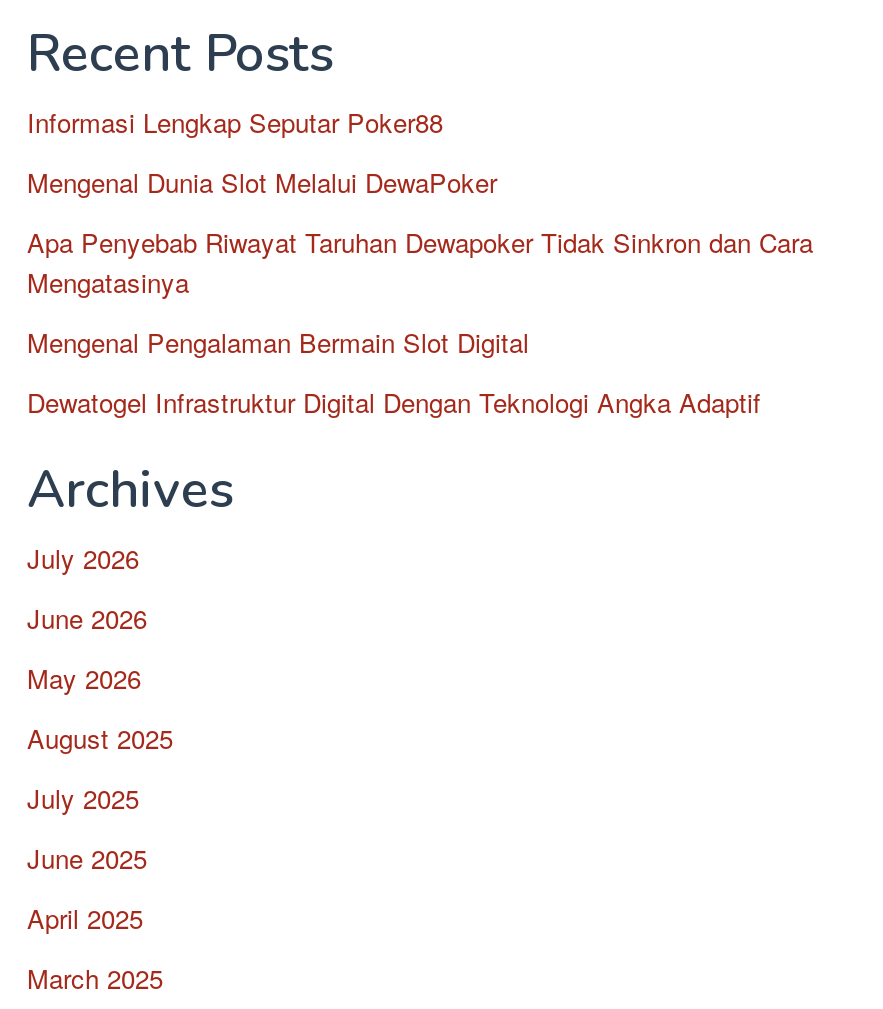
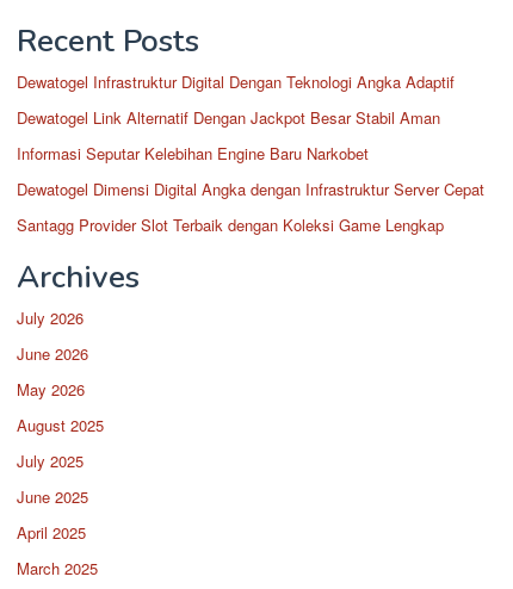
[27,103,813,361] Informasi Lengkap Seputar Poker88 | Mengenal Dunia Slot Melalui DewaPoker | Apa Penyebab Riwayat Taruhan Dewapoker Tidak Sinkron dan Cara | Mengatasinya | Mengenal Pengalaman Bermain Slot Digital -> none
moved [27,383,761,421] -> [17,70,455,93]: Dewatogel Infrastruktur Digital Dengan Teknologi Angka Adaptif
none -> [17,106,484,236] Dewatogel Link Alternatif Dengan Jackpot Besar Stabil Aman | Informasi Seputar Kelebihan Engine Baru Narkobet | Dewatogel Dimensi Digital Angka dengan Infrastruktur Server Cepat | Santagg Provider Slot Terbaik dengan Koleksi Game Lengkap

